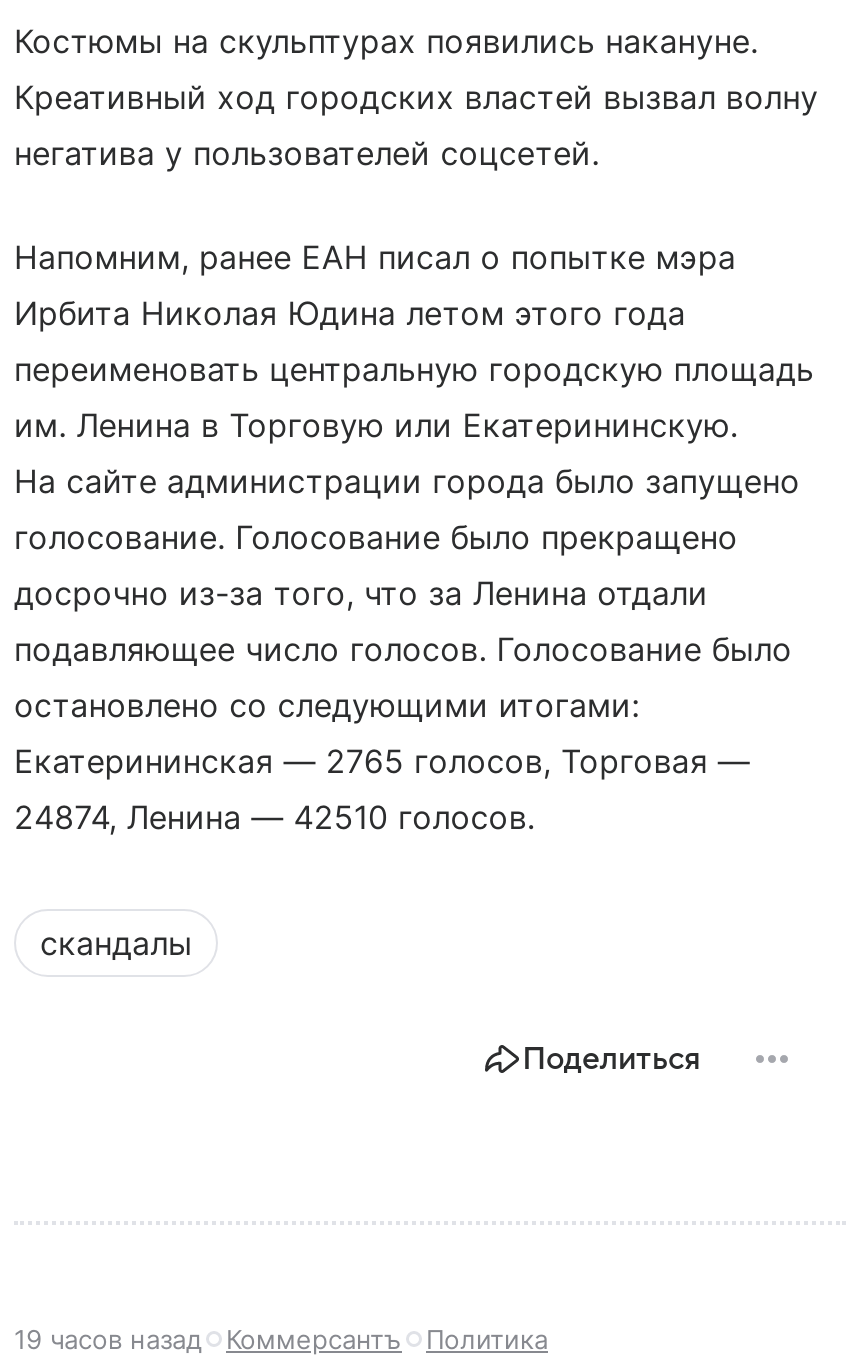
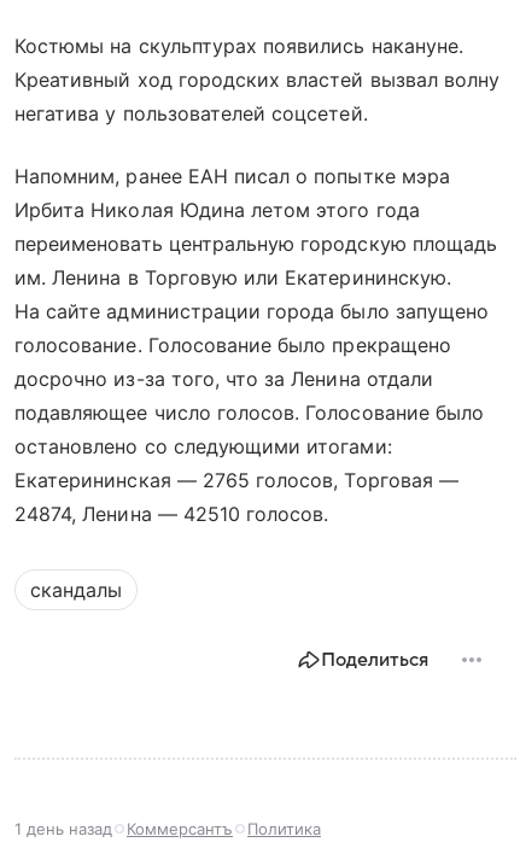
[14,1323,548,1355] 19 часов назад Коммерсантъ Политика -> [14,819,321,838] 1 день назад Коммерсантъ Политика

